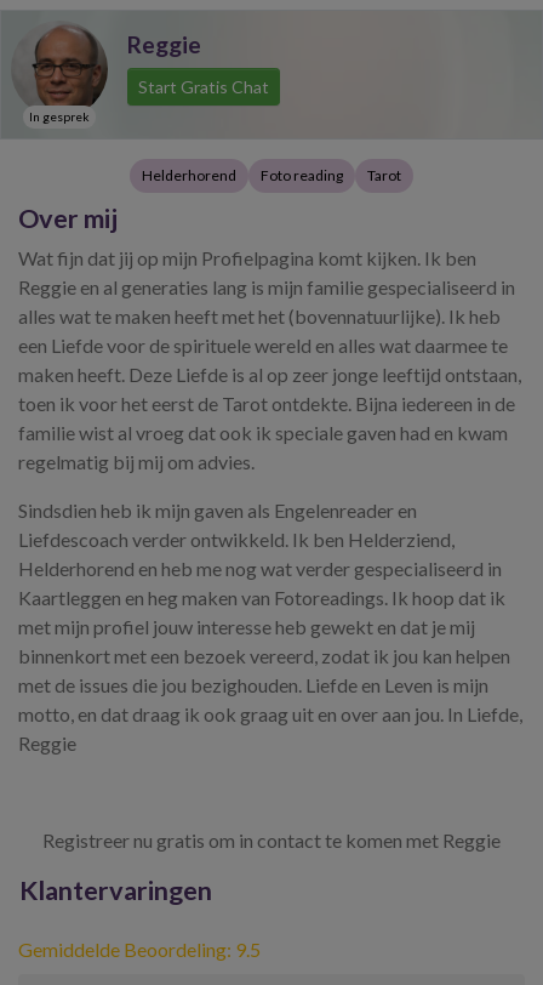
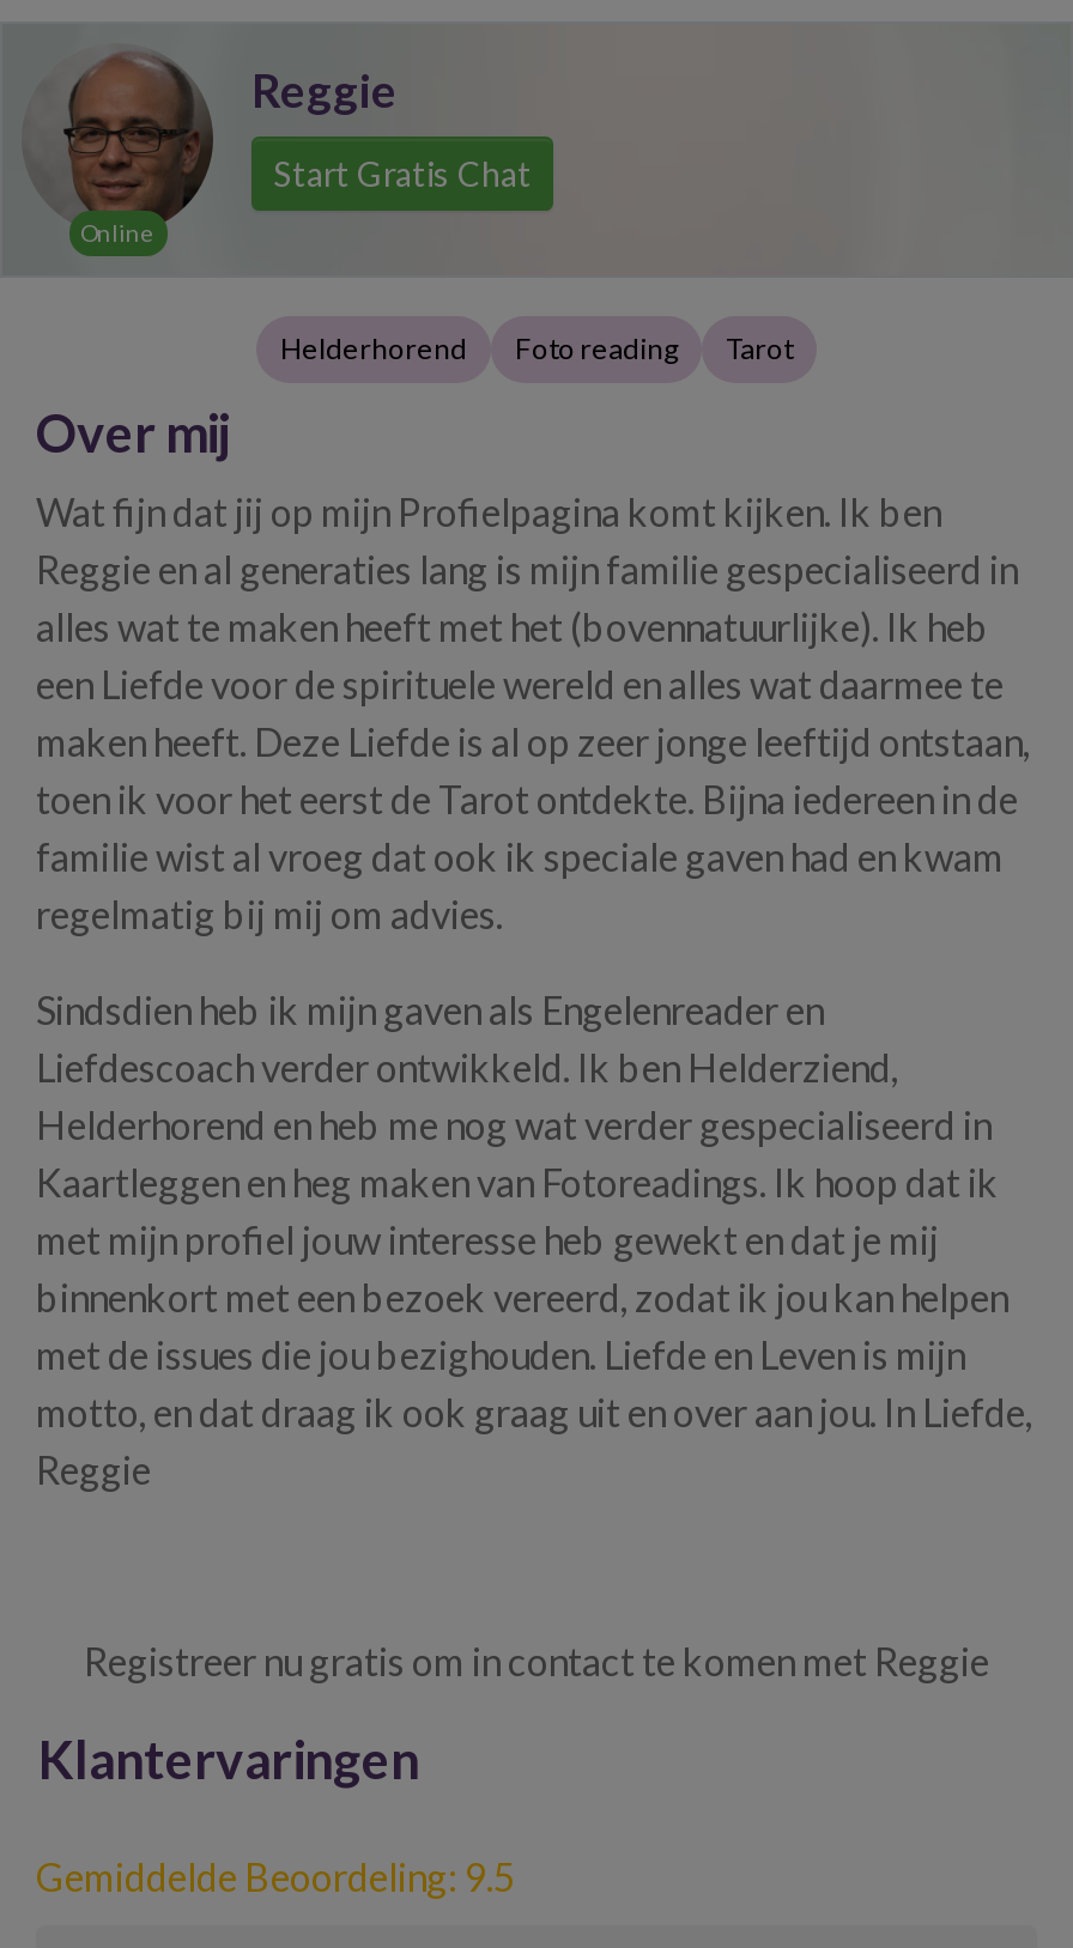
[29,110,90,124] In gesprek -> [80,219,154,247] Online

